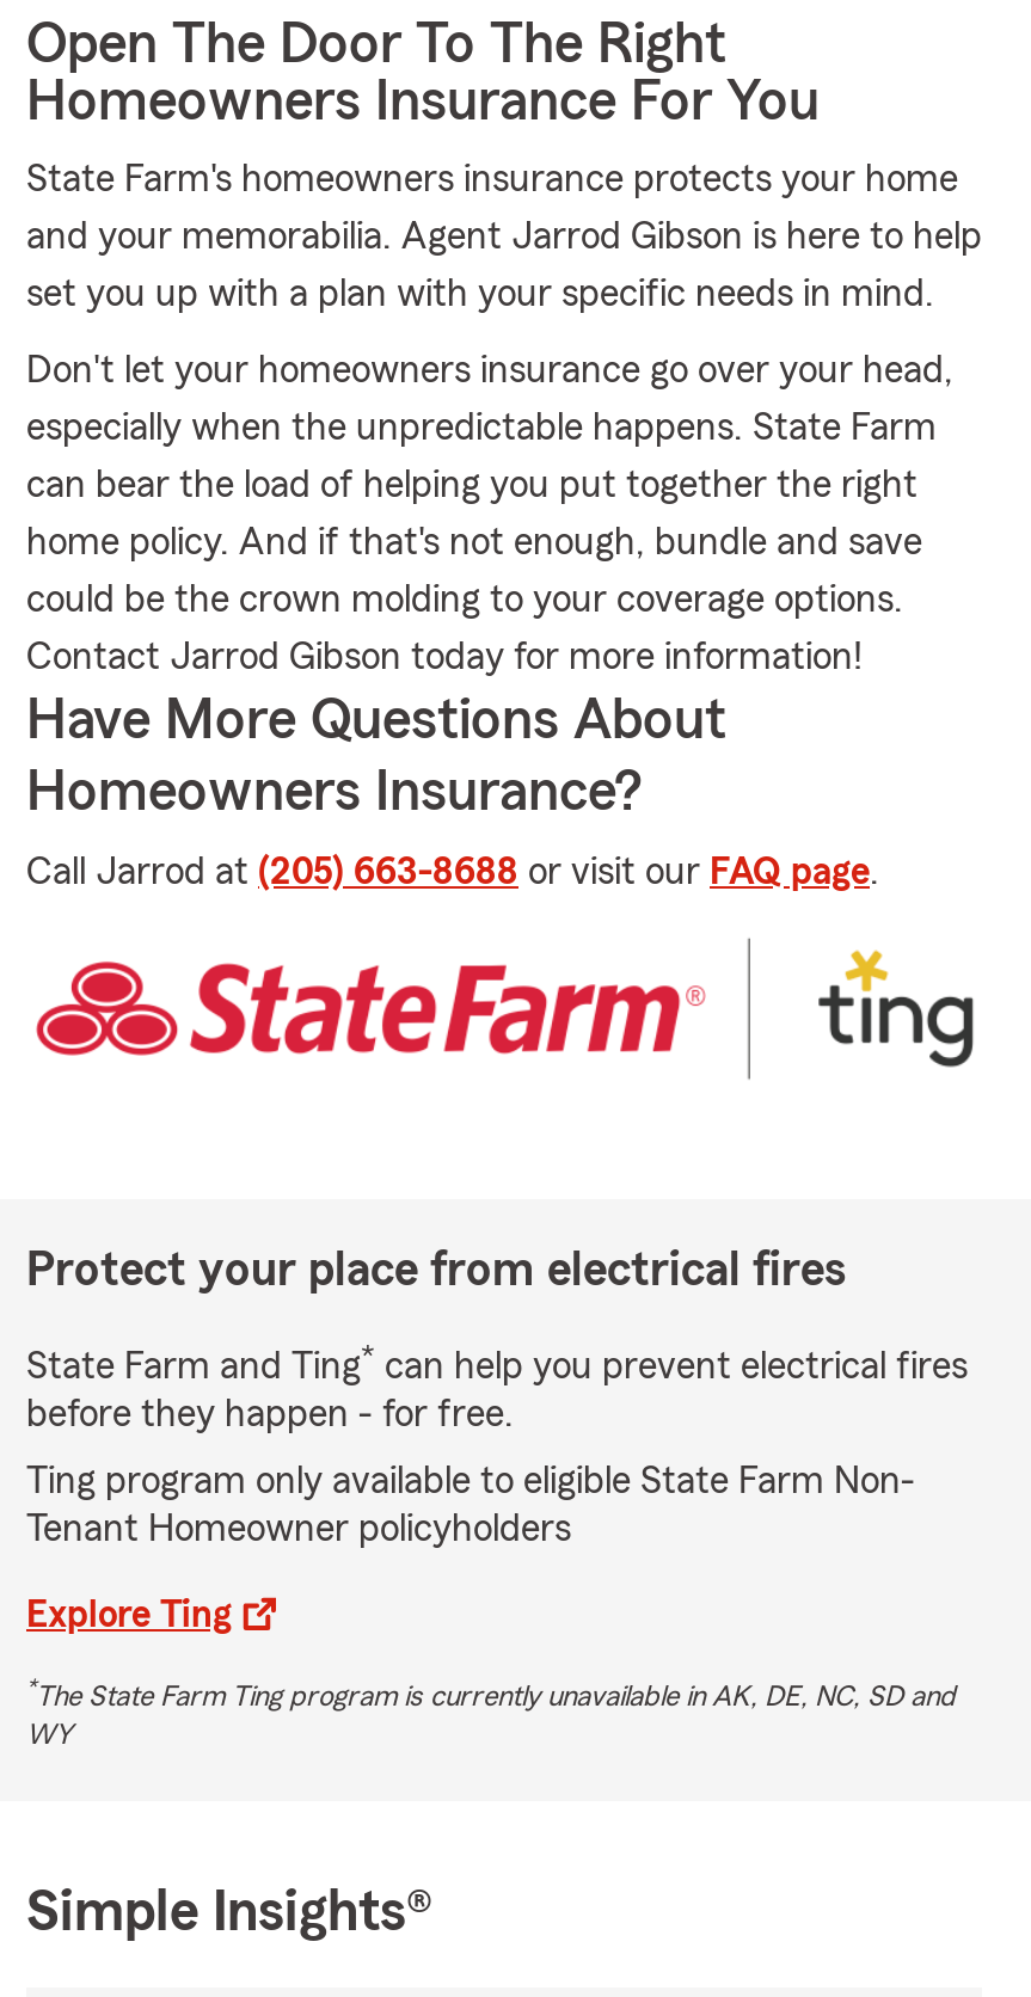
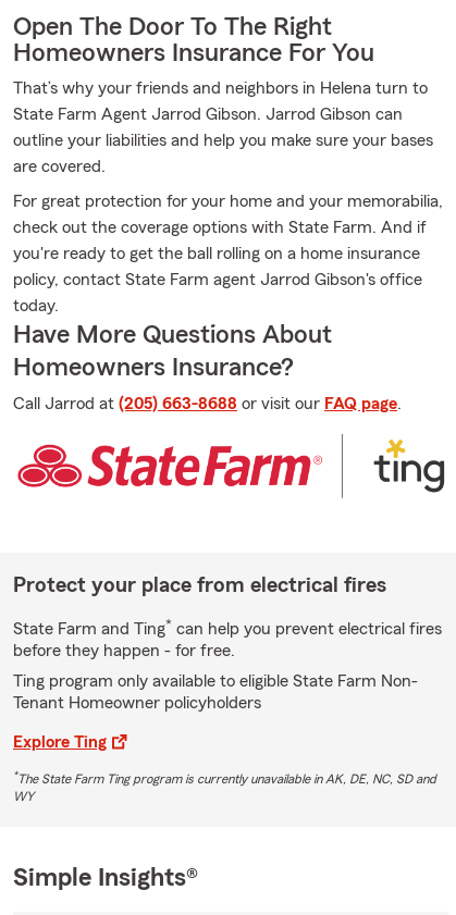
[26,160,958,198] State Farm's homeowners insurance protects your home -> [13,79,428,97] That’s why your friends and neighbors in Helena turn to
[26,217,982,256] and your memorabilia. Agent Jarrod Gibson is here to help -> [13,106,403,123] State Farm Agent Jarrod Gibson. Jarrod Gibson can
[26,275,934,313] set you up with a plan with your specific needs in mind. -> [13,132,433,149] outline your liabilities and help you make sure your bases
[26,351,953,389] Don't let your homeowners insurance go over your head, -> [13,158,106,175] are covered.
[26,408,937,447] especially when the unpredictable happens. State Farm -> [13,193,443,210] For great protection for your home and your memorabilia,
[26,466,918,504] can bear the load of helping you put together the right -> [13,219,427,236] check out the coverage options with State Farm. And if
[26,523,922,561] home policy. And if that's not enough, bundle and save -> [13,245,420,262] you're ready to get the ball rolling on a home insurance
[26,580,903,619] could be the crown molding to your coverage options. -> [13,271,422,288] policy, contact State Farm agent Jarrod Gibson's office
[26,638,863,676] Contact Jarrod Gibson today for more information! -> [13,297,59,314] today.

